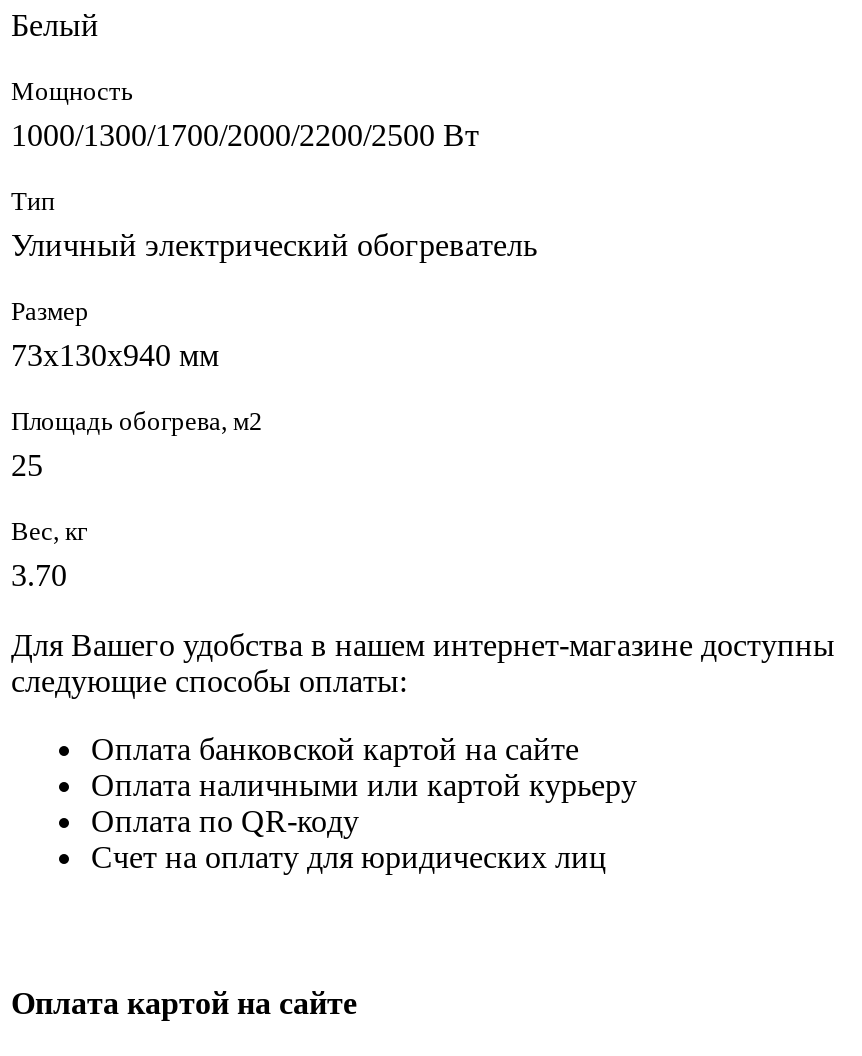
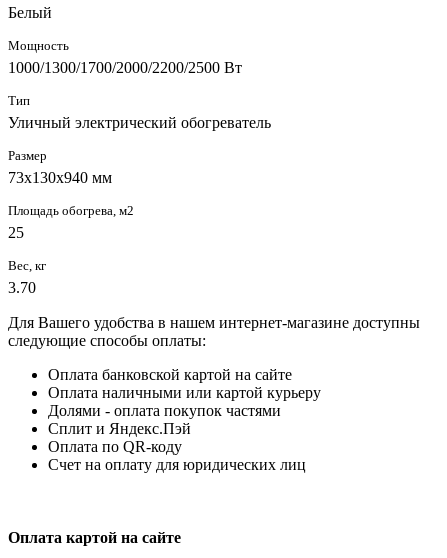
none -> [48,402,281,437] Долями - оплата покупок частями | Сплит и Яндекс.Пэй

